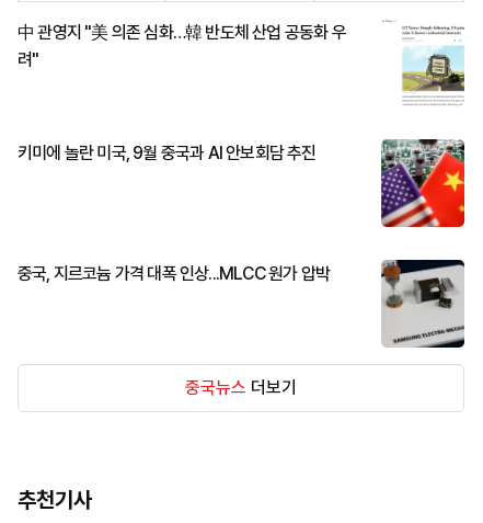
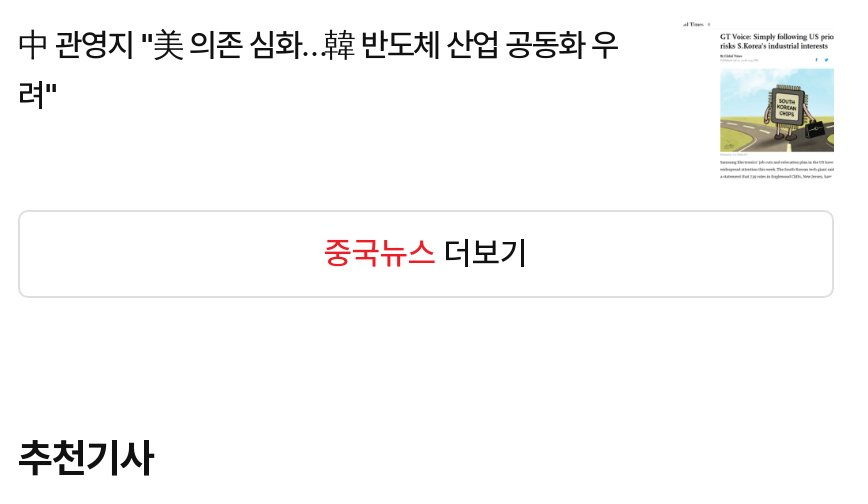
[18,142,316,163] 키미에 놀란 미국, 9월 중국과 AI 안보회담 추진 -> none
[380,138,465,228] [image] -> none
[18,263,330,284] 중국, 지르코늄 가격 대폭 인상...MLCC 원가 압박 -> none
[380,259,465,349] [image] -> none

